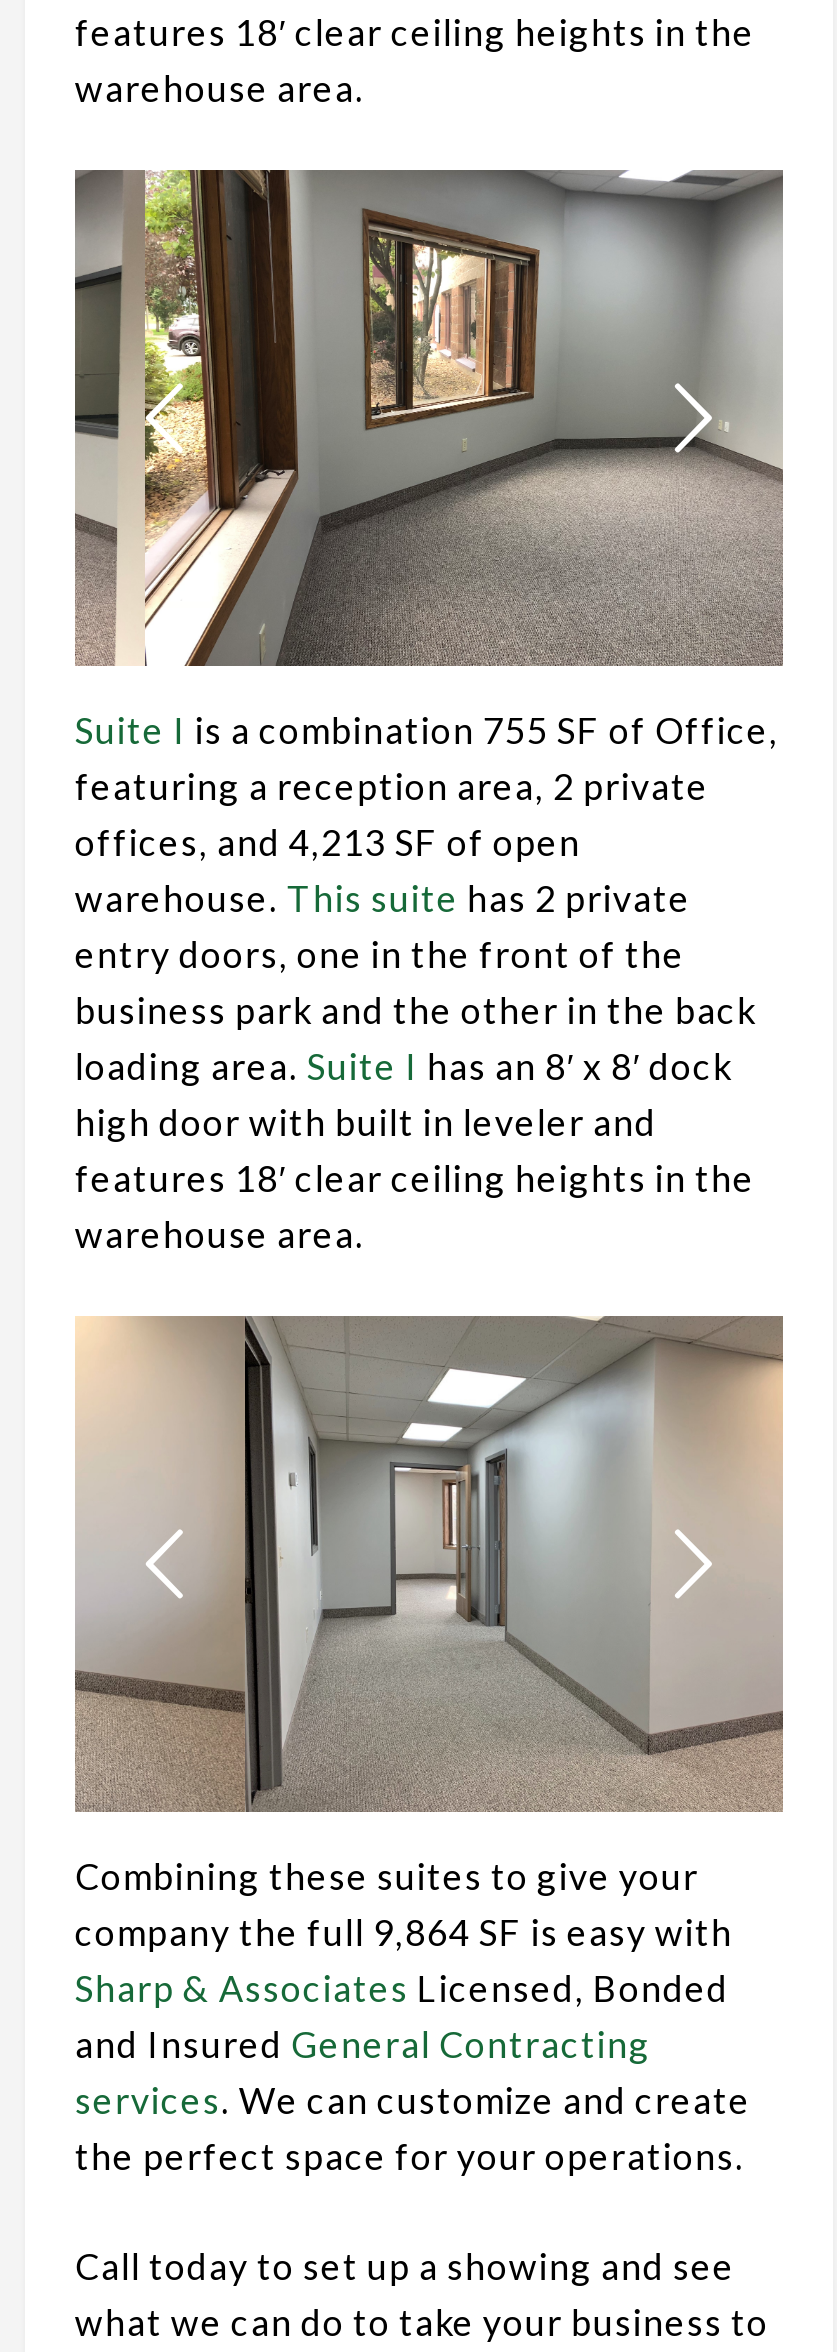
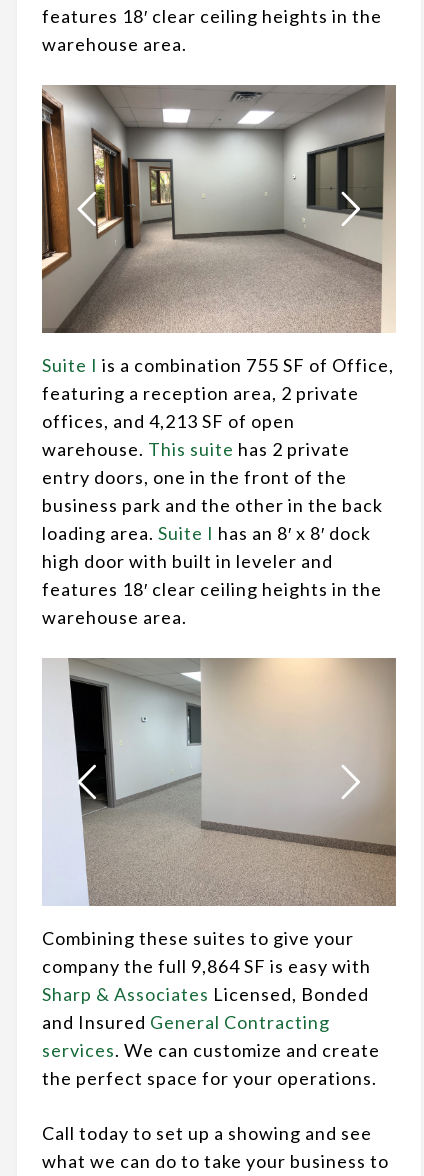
[73,168,783,668] [image] -> [42,84,396,334] [image]
[73,1314,783,1814] [image] -> [42,658,396,905] [image]

